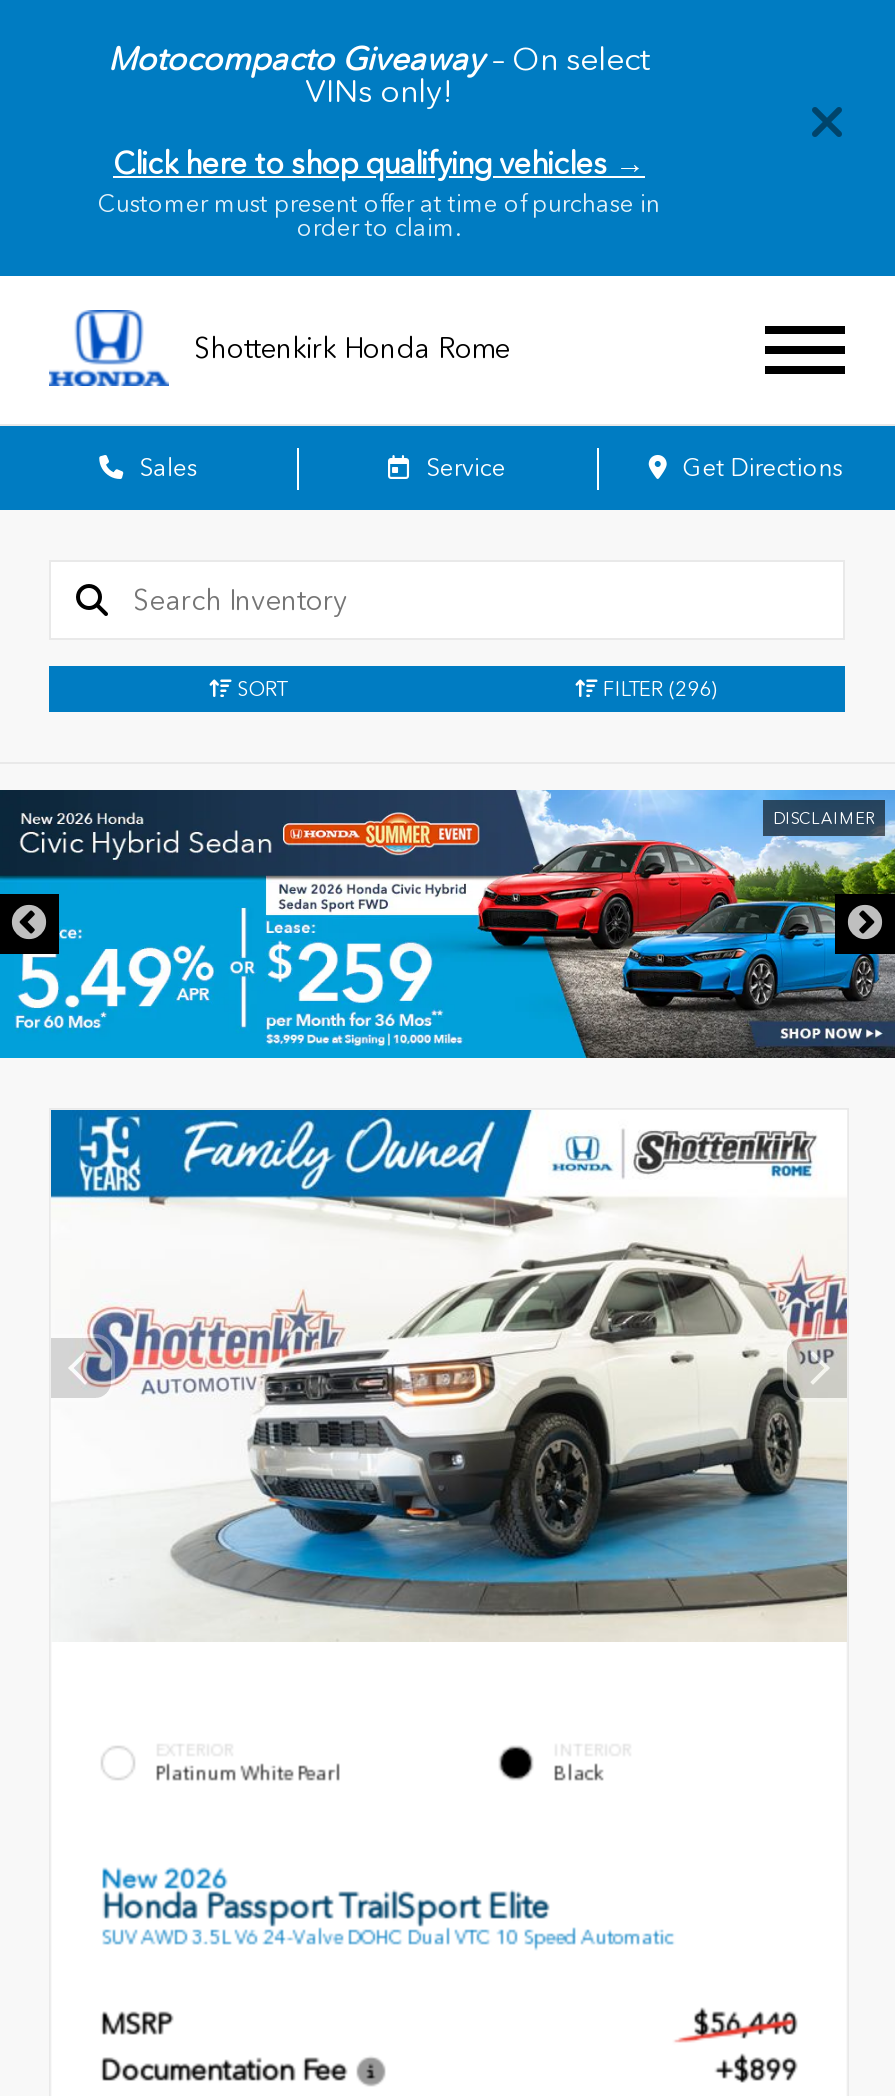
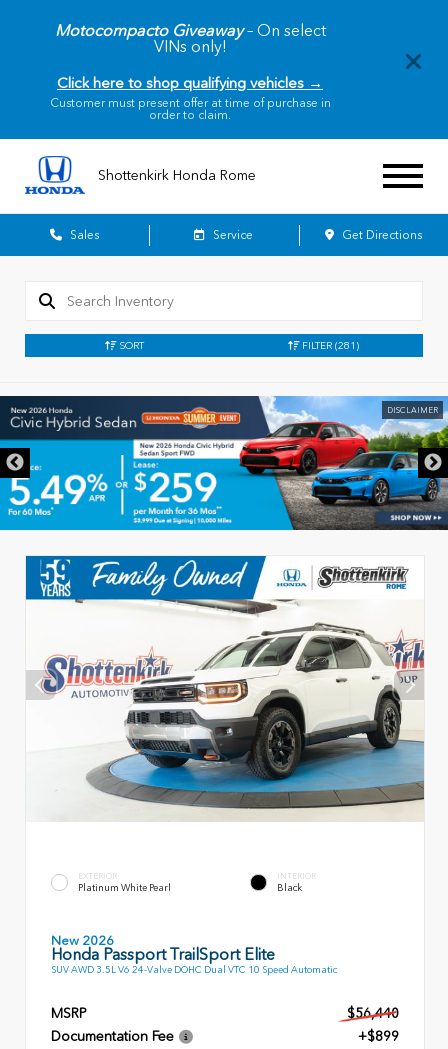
[597,678,717,702] FILTER (296) -> [299,340,359,352] FILTER (281)

